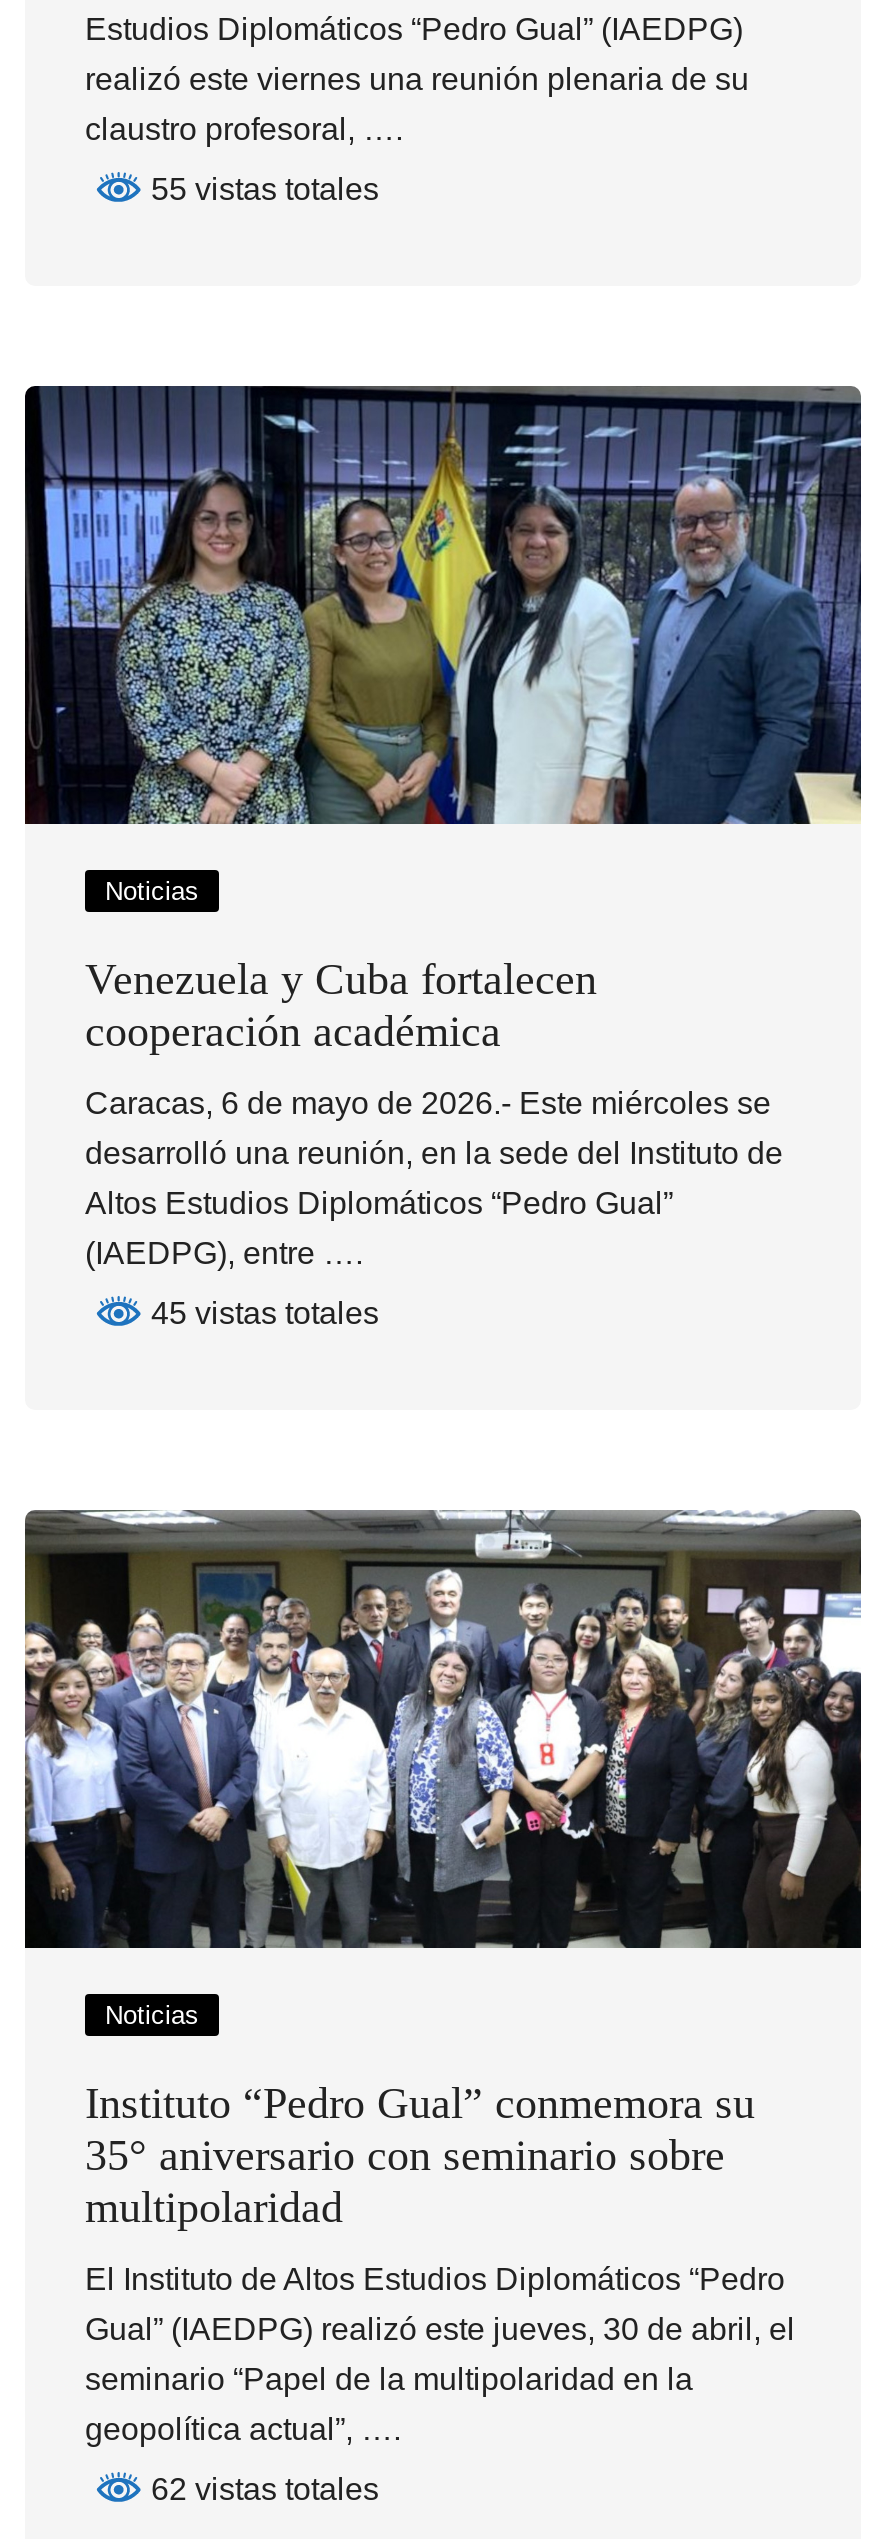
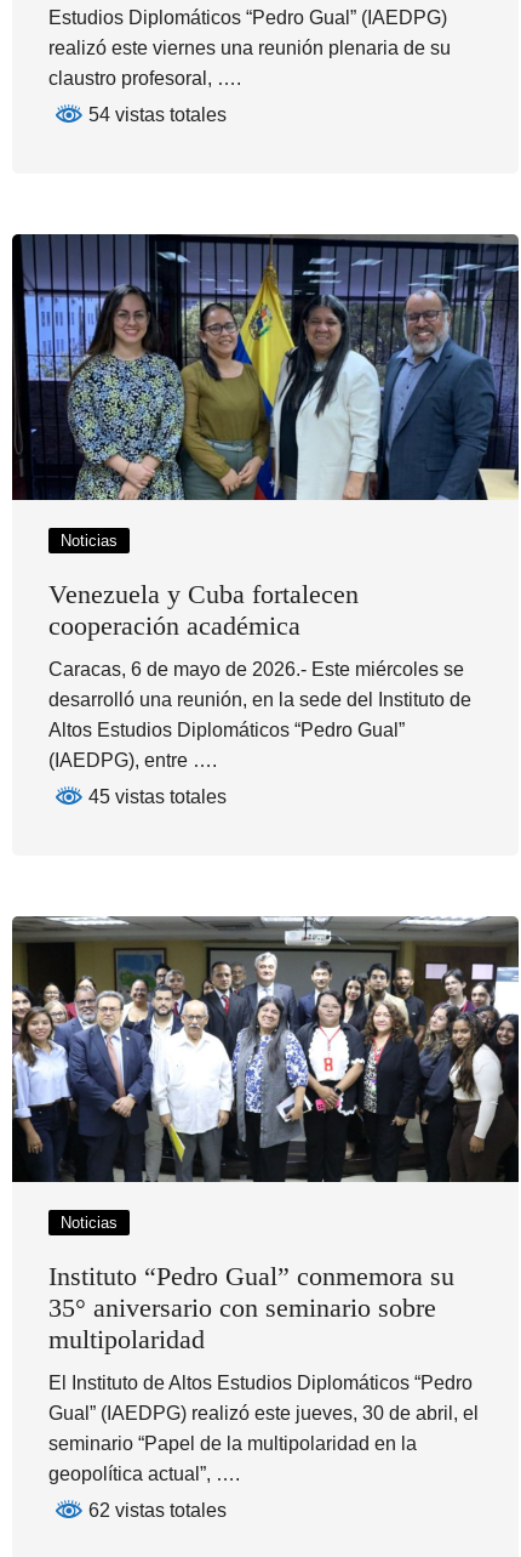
[143,171,379,205] 55 vistas totales -> [84,104,227,125] 54 vistas totales

